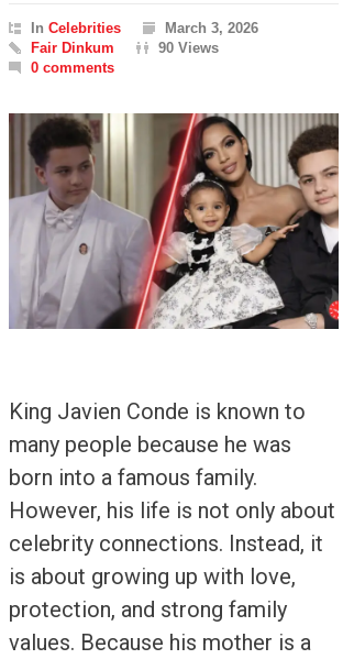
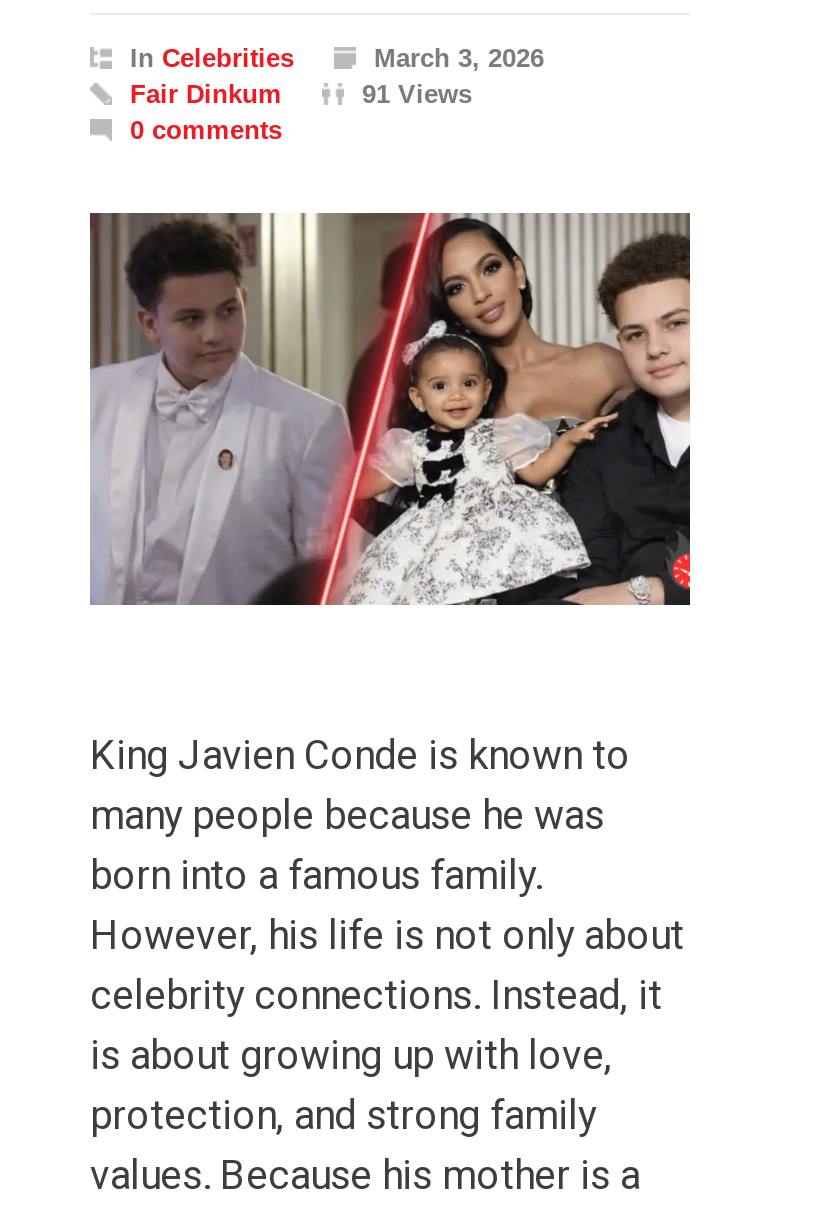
[158,40,219,56] 90 Views -> [362,79,472,109] 91 Views

